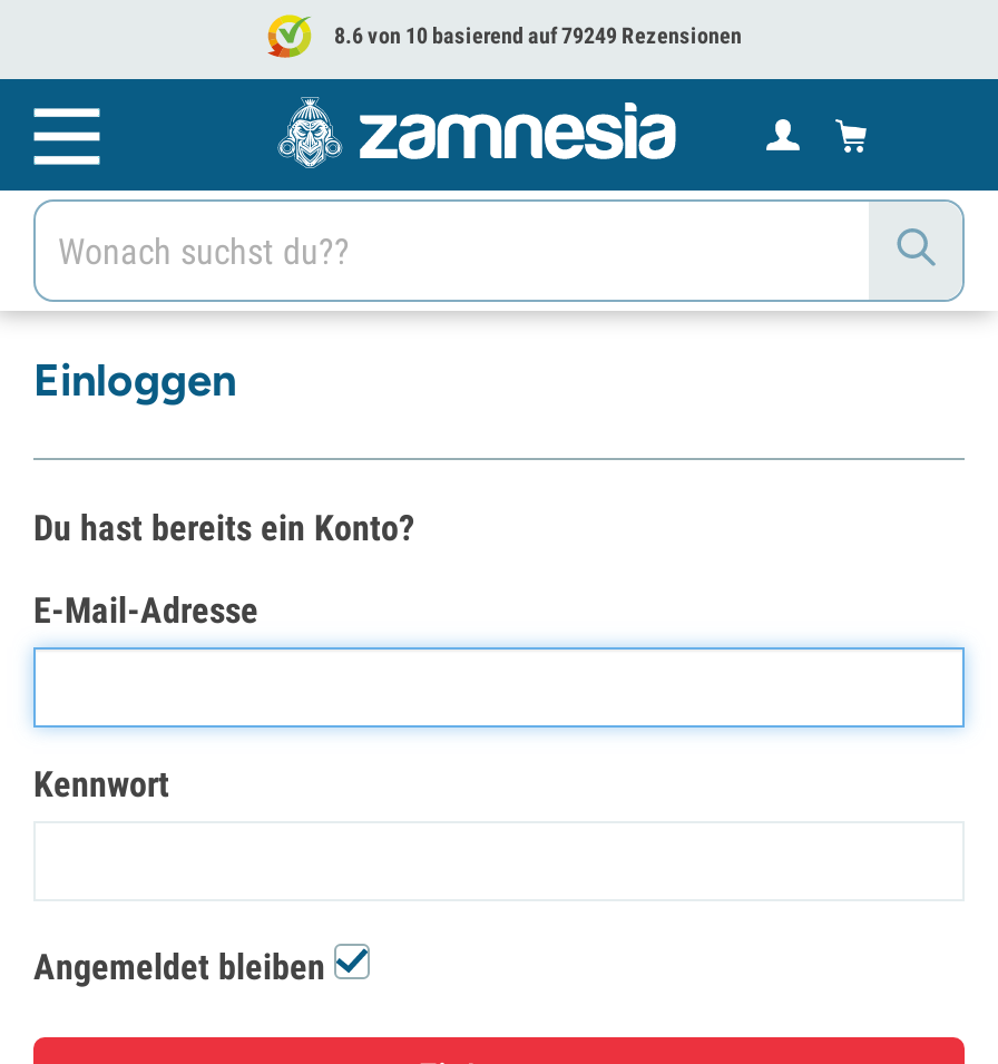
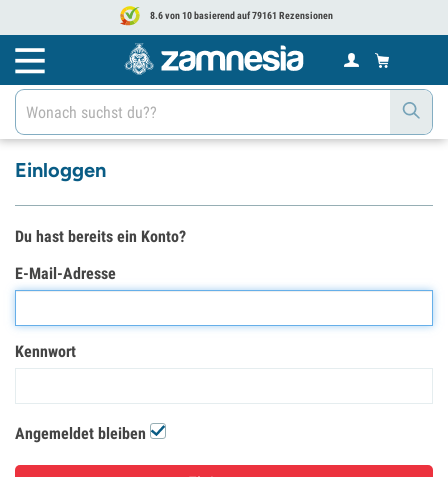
[330,23,742,48] 8.6 von 10 basierend auf 79249 Rezensionen -> [148,10,333,21] 8.6 von 10 basierend auf 79161 Rezensionen

